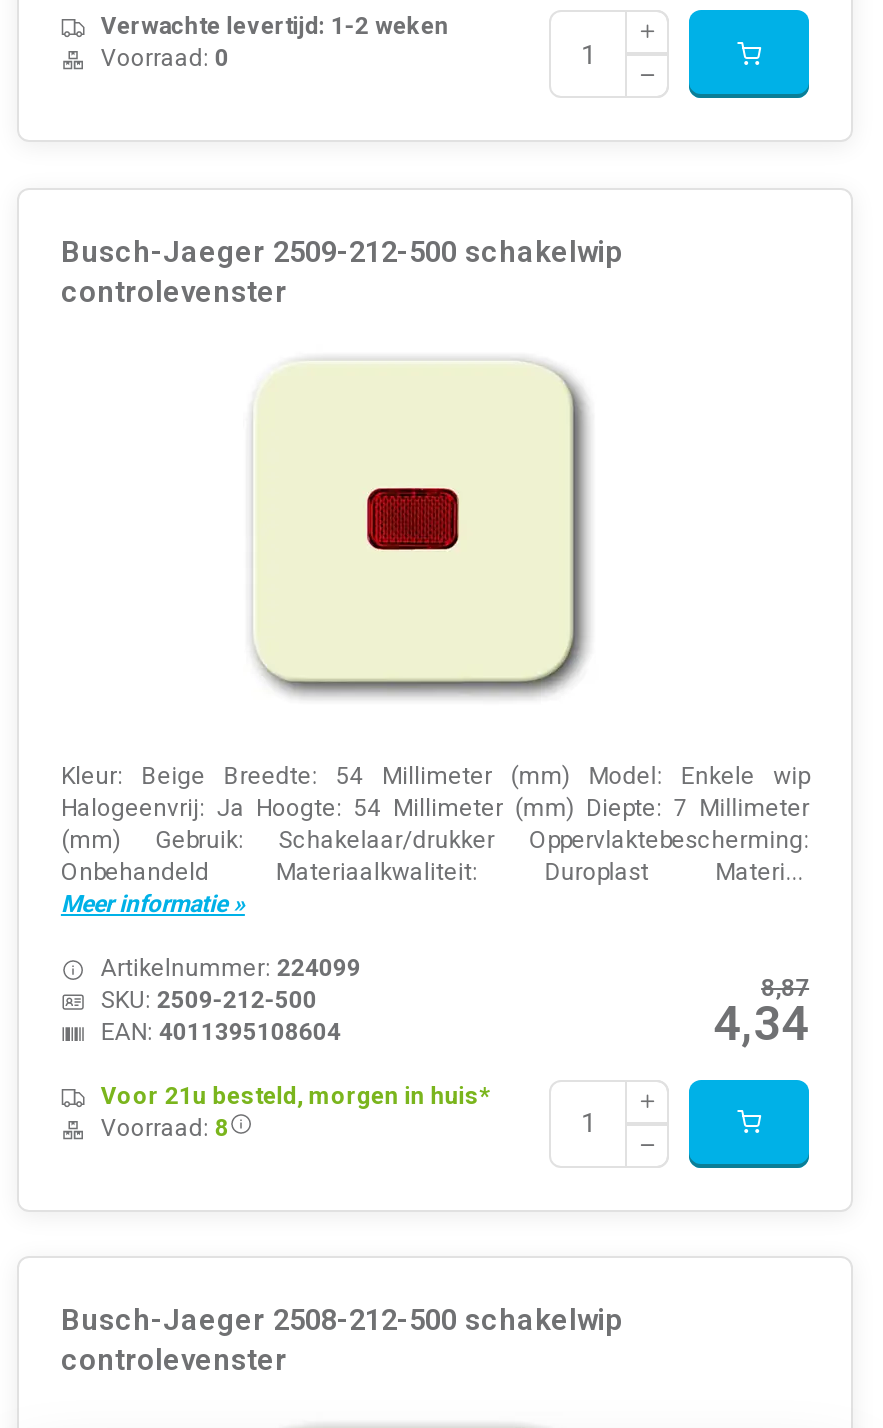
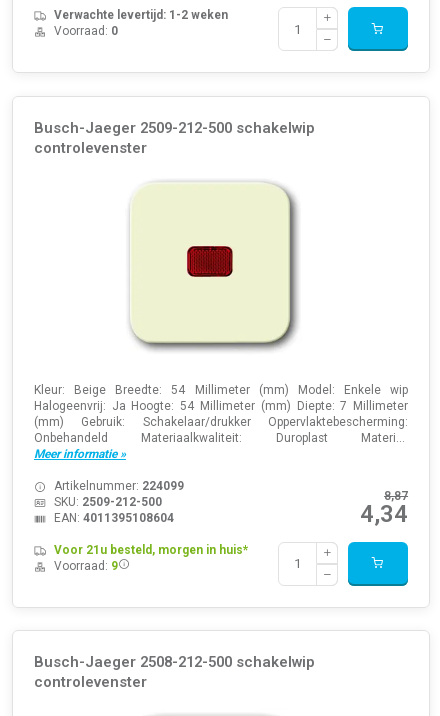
[101,1114,229,1142] Voorraad: 8 -> [54,559,118,573] Voorraad: 9

